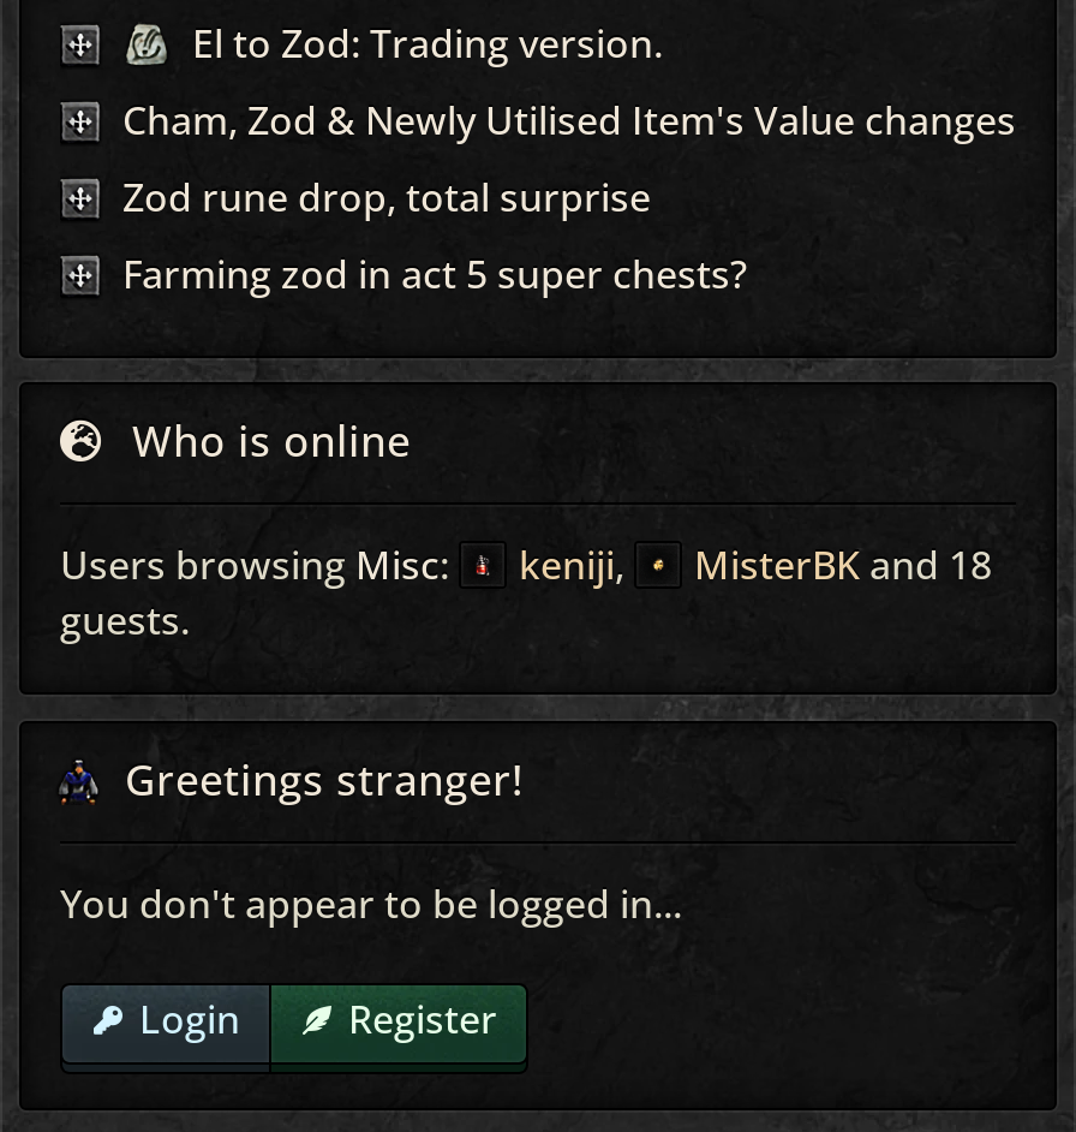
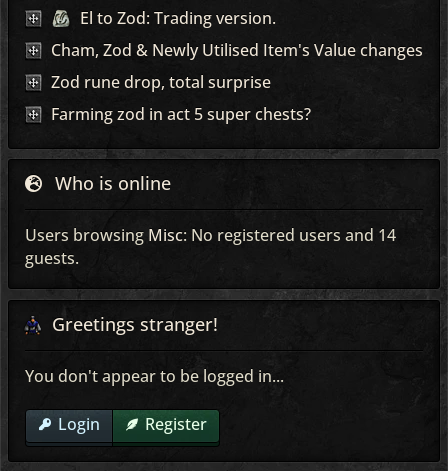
[60,539,992,592] Users browsing Misc: | keniji, | MisterBK and 18 -> [25,224,396,246] Users browsing Misc: No registered users and 14

